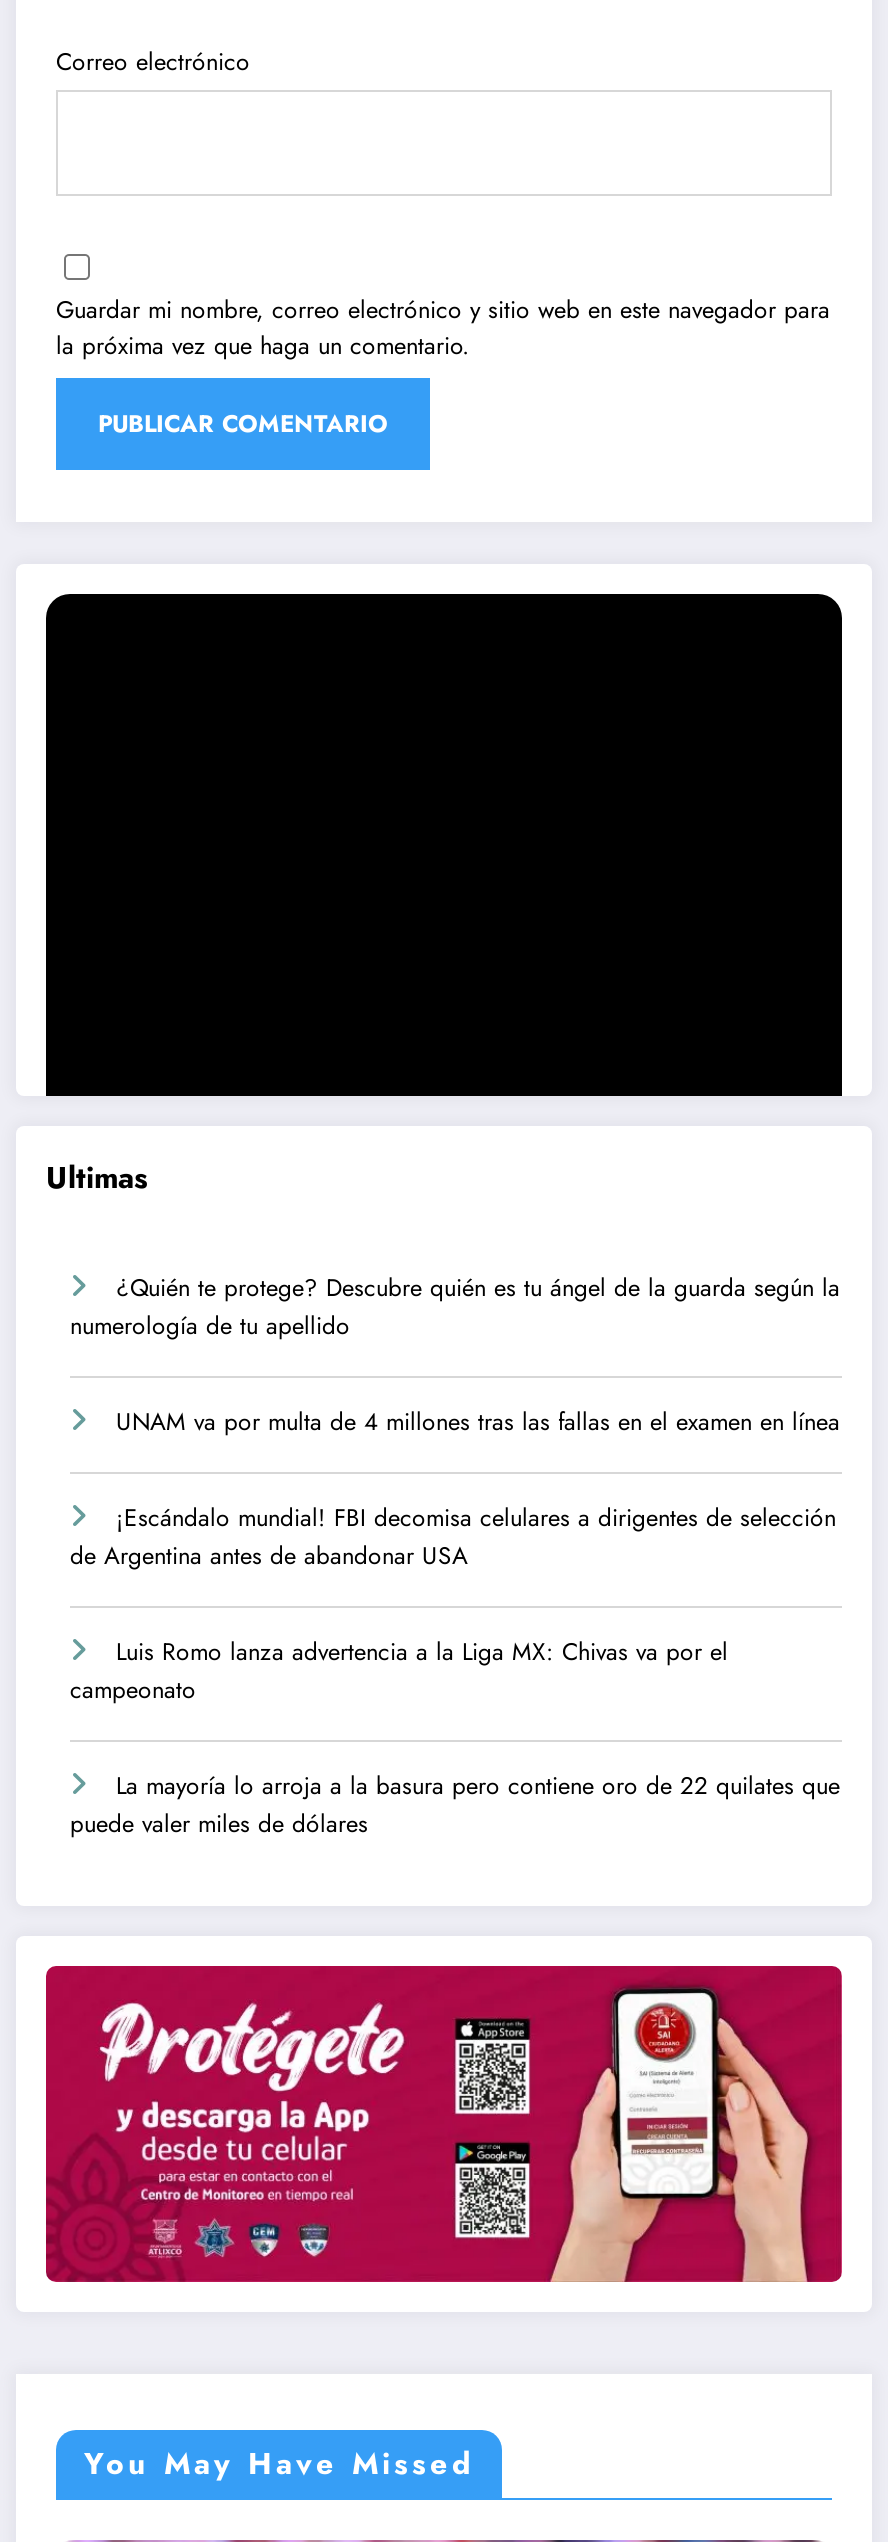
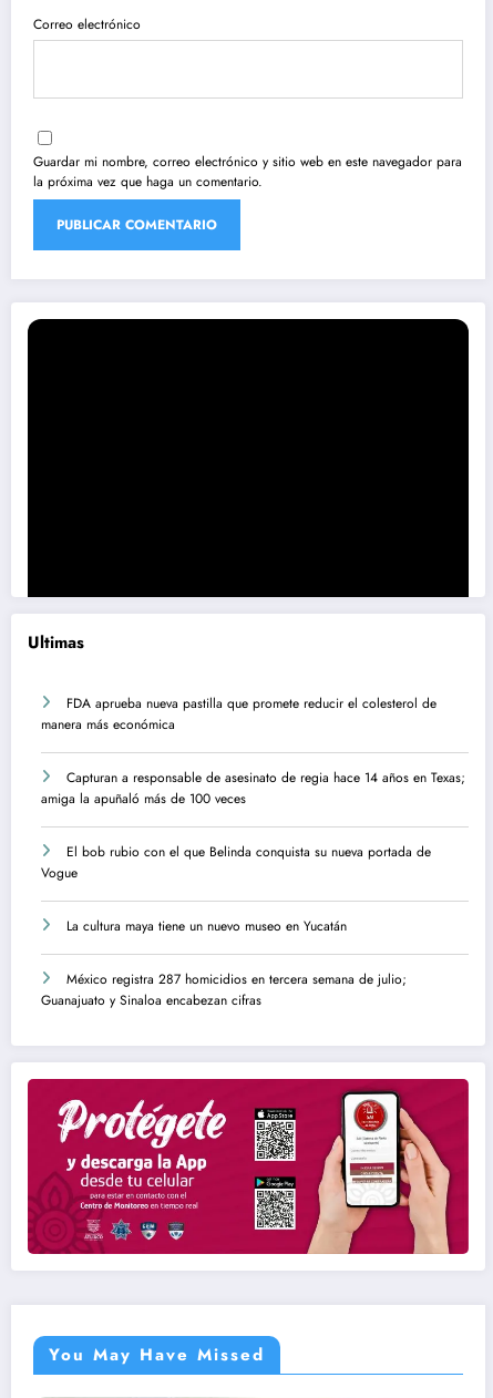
[70,1270,840,1344] ¿Quién te protege? Descubre quién es tu ángel de la guarda según la | numerología de tu apellido -> [41,694,436,735] FDA aprueba nueva pastilla que promete reducir el colesterol de | manera más económica
[116,1404,840,1440] UNAM va por multa de 4 millones tras las fallas en el examen en línea -> [41,768,465,809] Capturan a responsable de asesinato de regia hace 14 años en Texas; | amiga la apuñaló más de 100 veces
[70,1500,836,1574] ¡Escándalo mundial! FBI decomisa celulares a dirigentes de selección | de Argentina antes de abandonar USA -> [41,842,431,883] El bob rubio con el que Belinda conquista su nueva portada de | Vogue
[70,1634,728,1708] Luis Romo lanza advertencia a la Liga MX: Chivas va por el | campeonato -> [66,916,347,936] La cultura maya tiene un nuevo museo en Yucatán
[70,1768,840,1842] La mayoría lo arroja a la basura pero contiene oro de 22 quilates que | puede valer miles de dólares -> [41,970,407,1011] México registra 287 homicidios en tercera semana de julio; | Guanajuato y Sinaloa encabezan cifras

